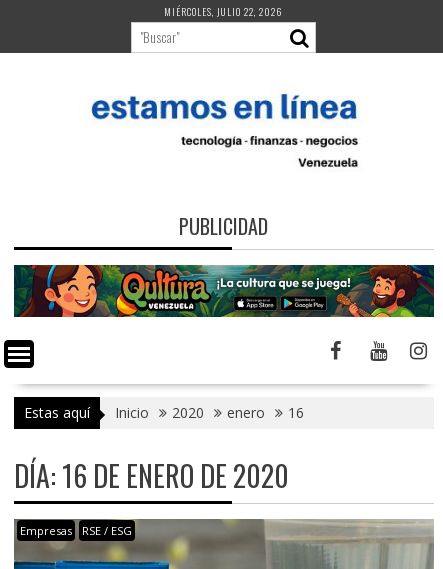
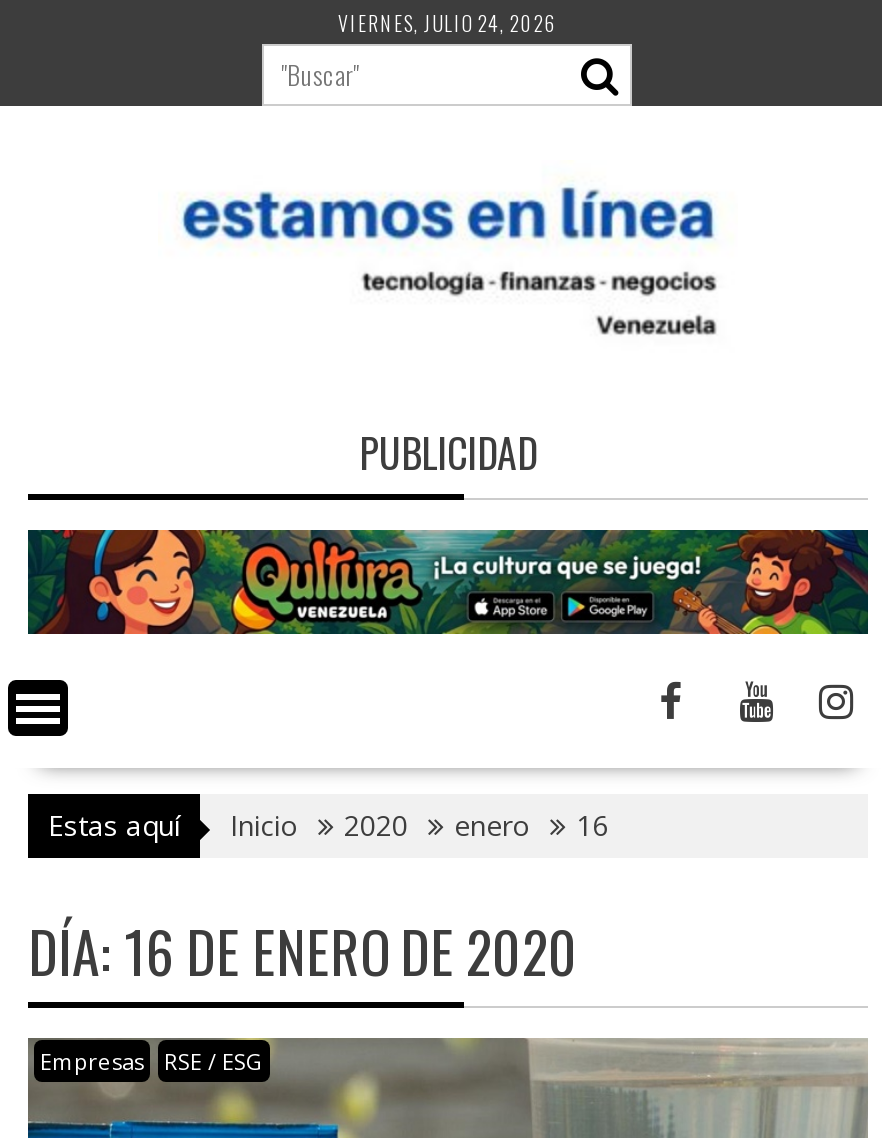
[164,4,283,19] MIÉRCOLES, JULIO 22, 2026 -> [338,8,558,38] VIERNES, JULIO 24, 2026

